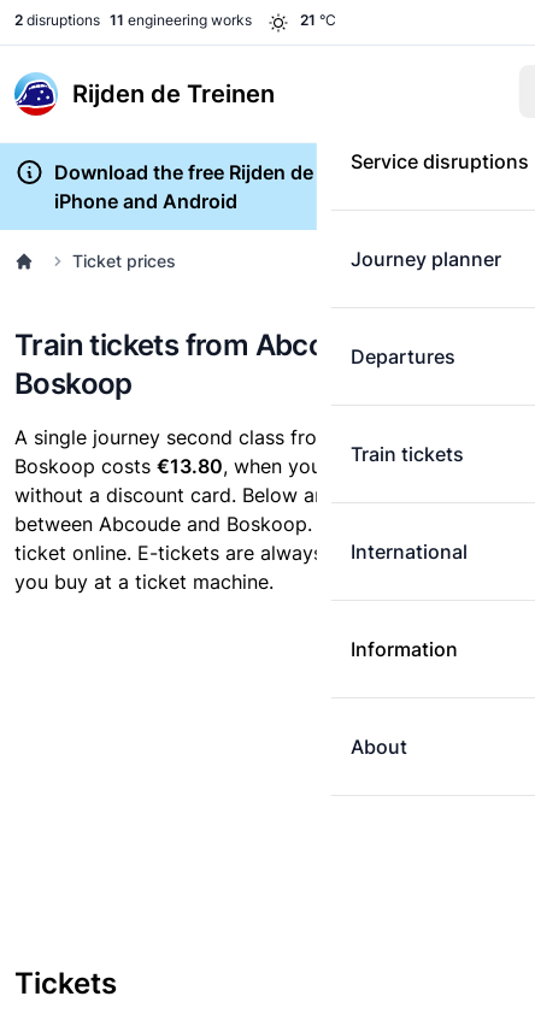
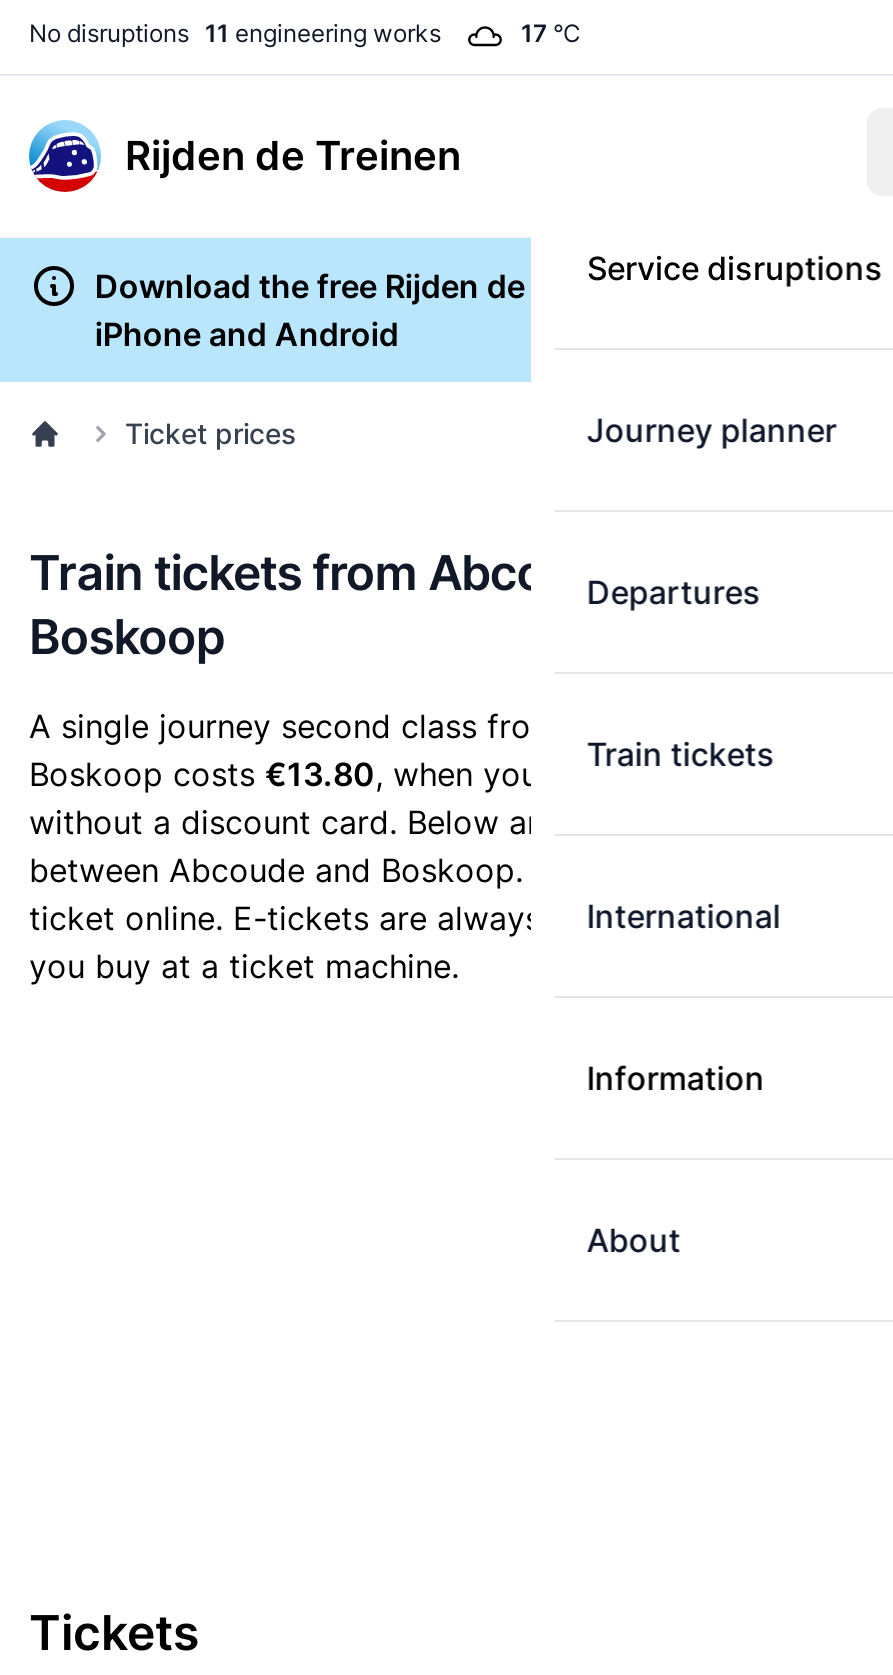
[14,11,252,29] 2 disruptions 11 engineering works -> [29,18,441,48] No disruptions 11 engineering works
[300,11,336,29] 21 °C -> [521,18,581,48] 17 °C

